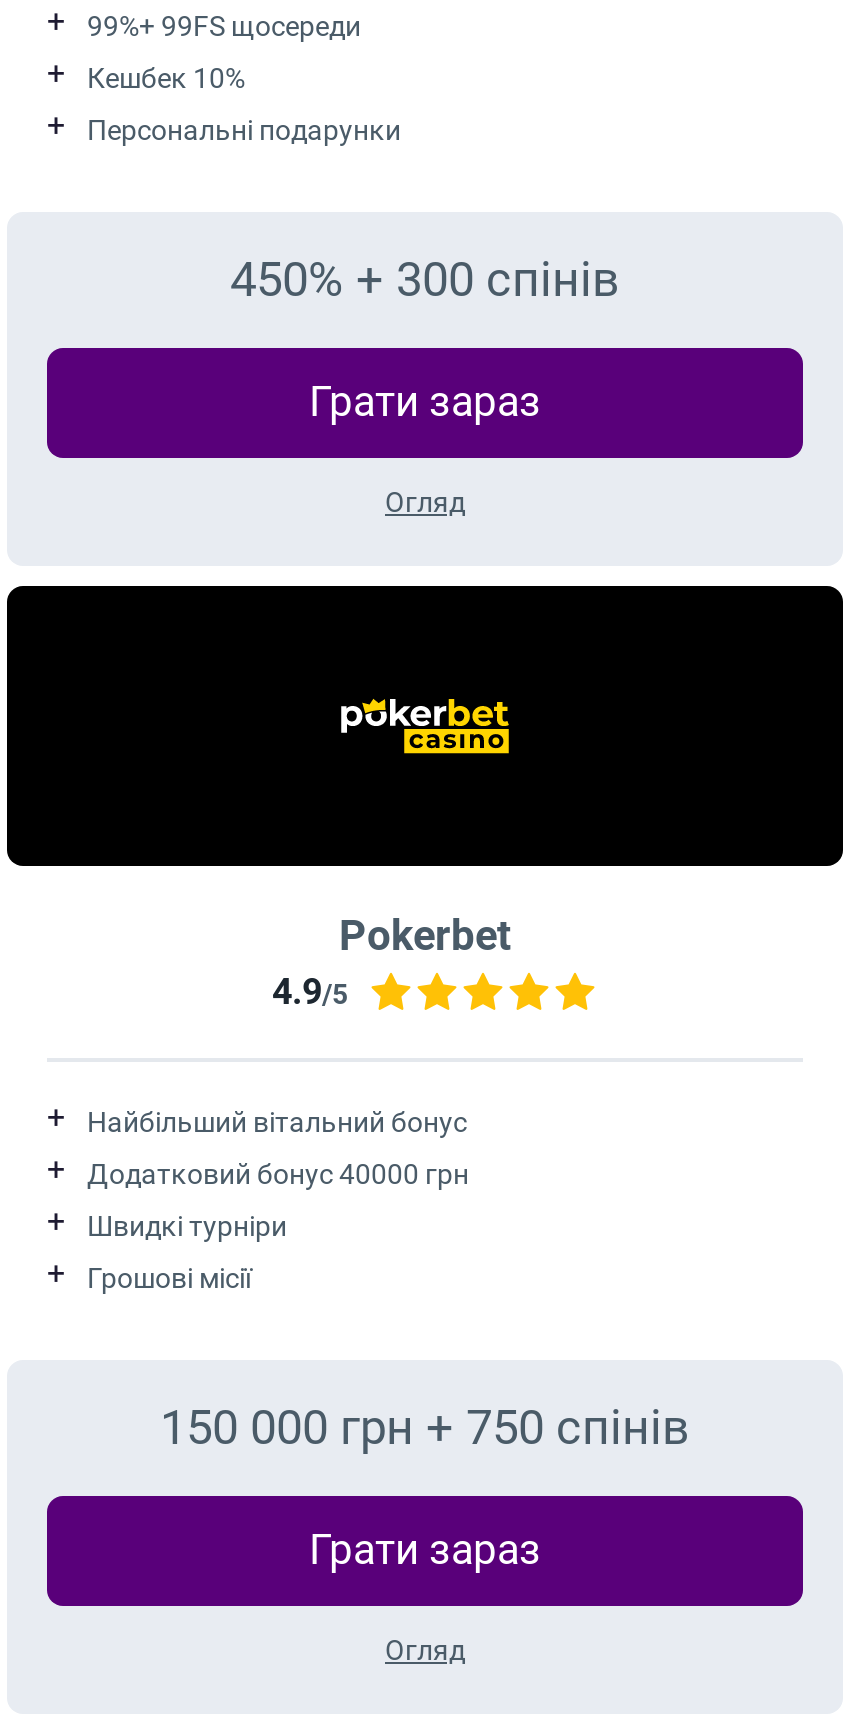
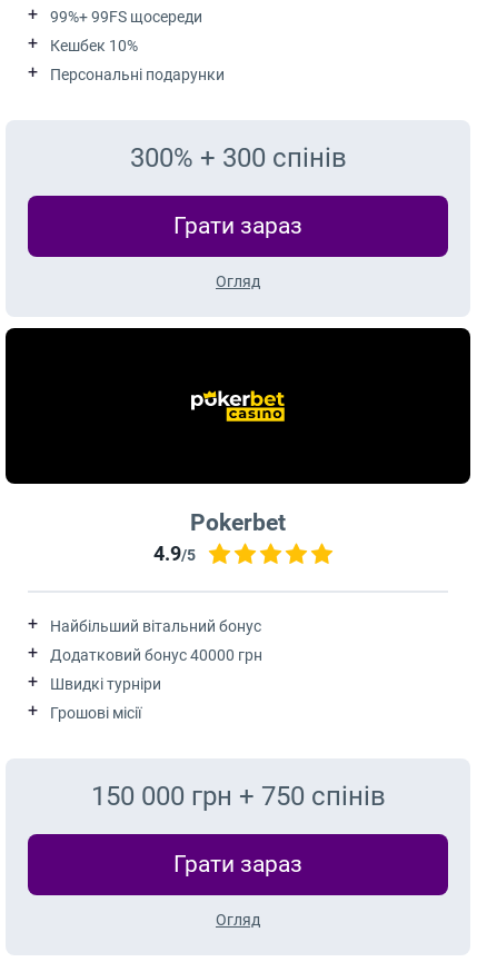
[230,252,620,308] 450% + 300 спінів -> [130,142,346,173] 300% + 300 спінів

